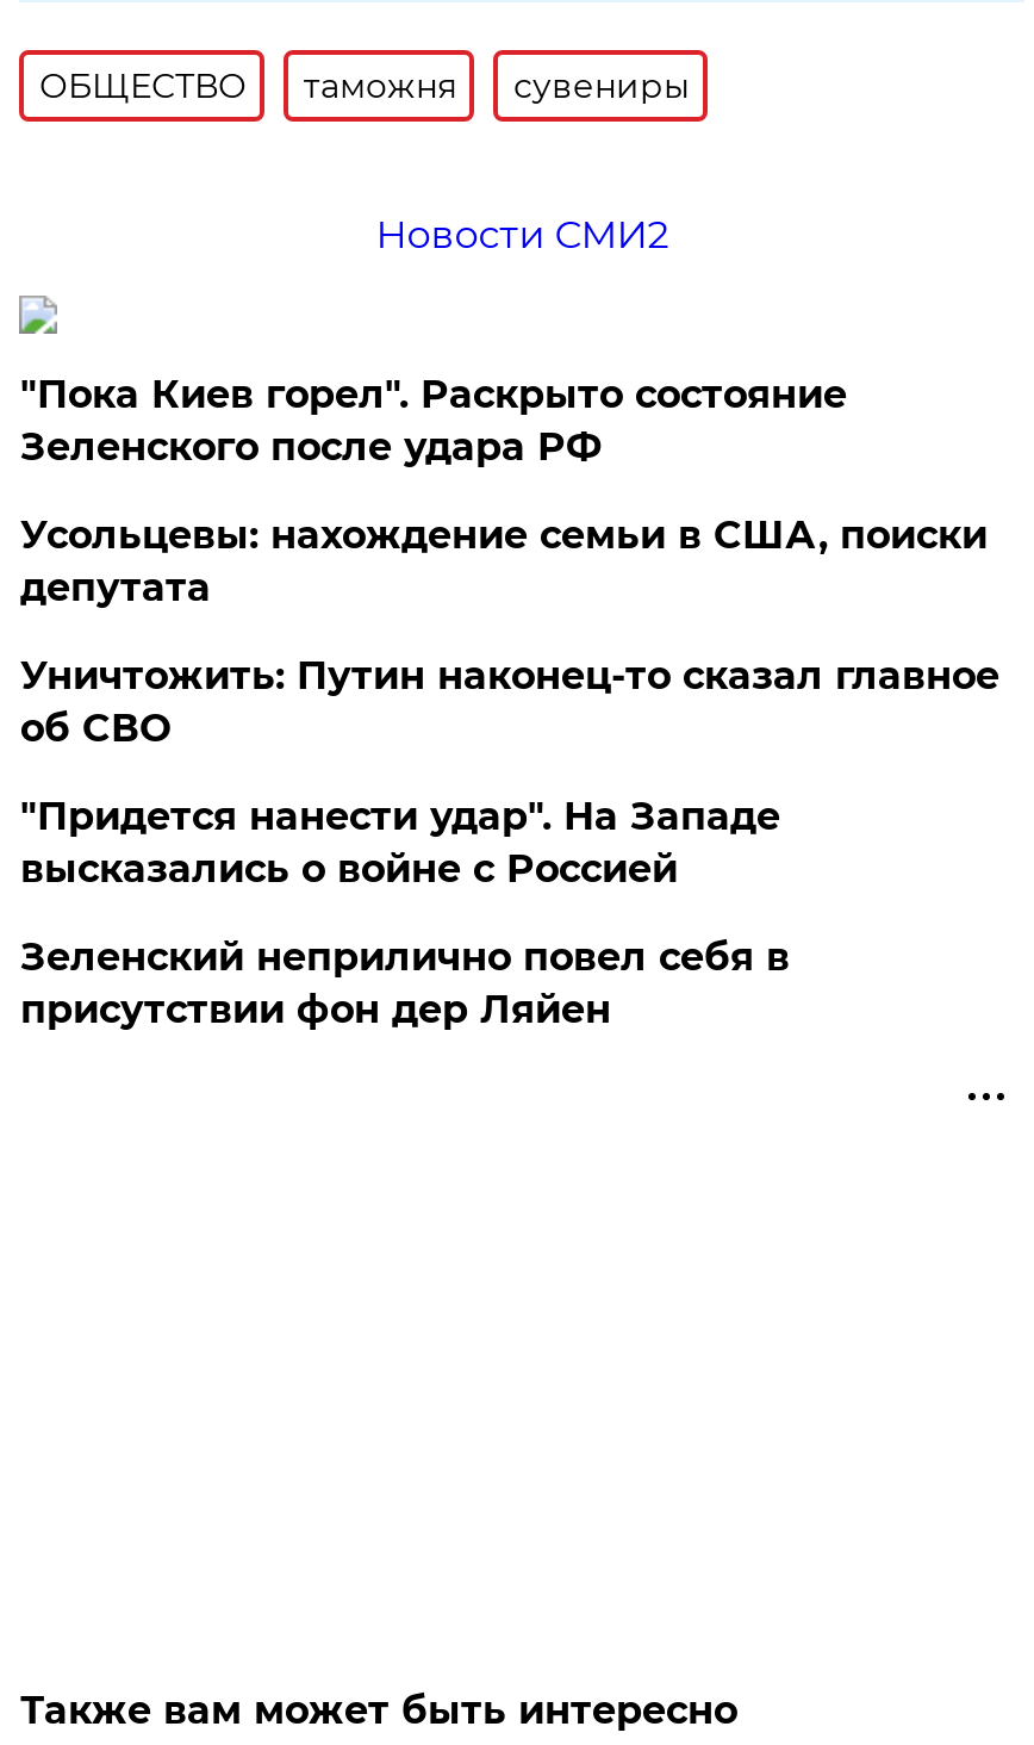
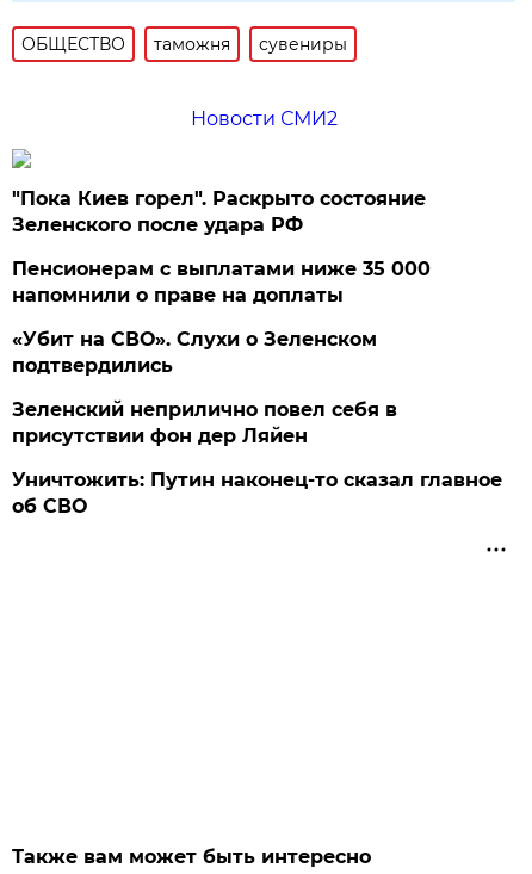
[20,513,987,892] Усольцевы: нахождение семьи в США, поиски | депутата | "Придется нанести удар". На Западе | высказались о войне с Россией -> [12,258,431,377] Пенсионерам с выплатами ниже 35 000 | напомнили о праве на доплаты | «Убит на СВО». Слухи о Зеленском | подтвердились
moved [20,653,999,751] -> [12,469,503,517]: Уничтожить: Путин наконец-то сказал главное | об СВО
moved [20,934,790,1032] -> [12,398,398,447]: Зеленский неприлично повел cебя в | присутствии фон дер Ляйен

